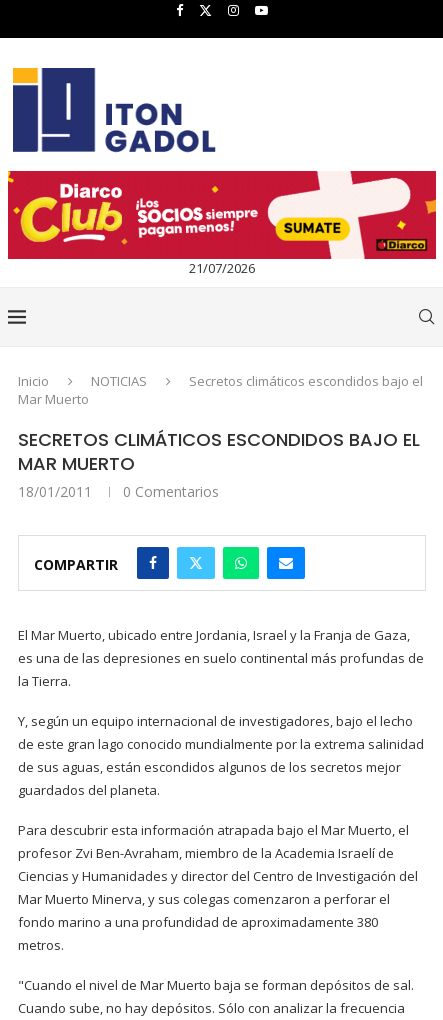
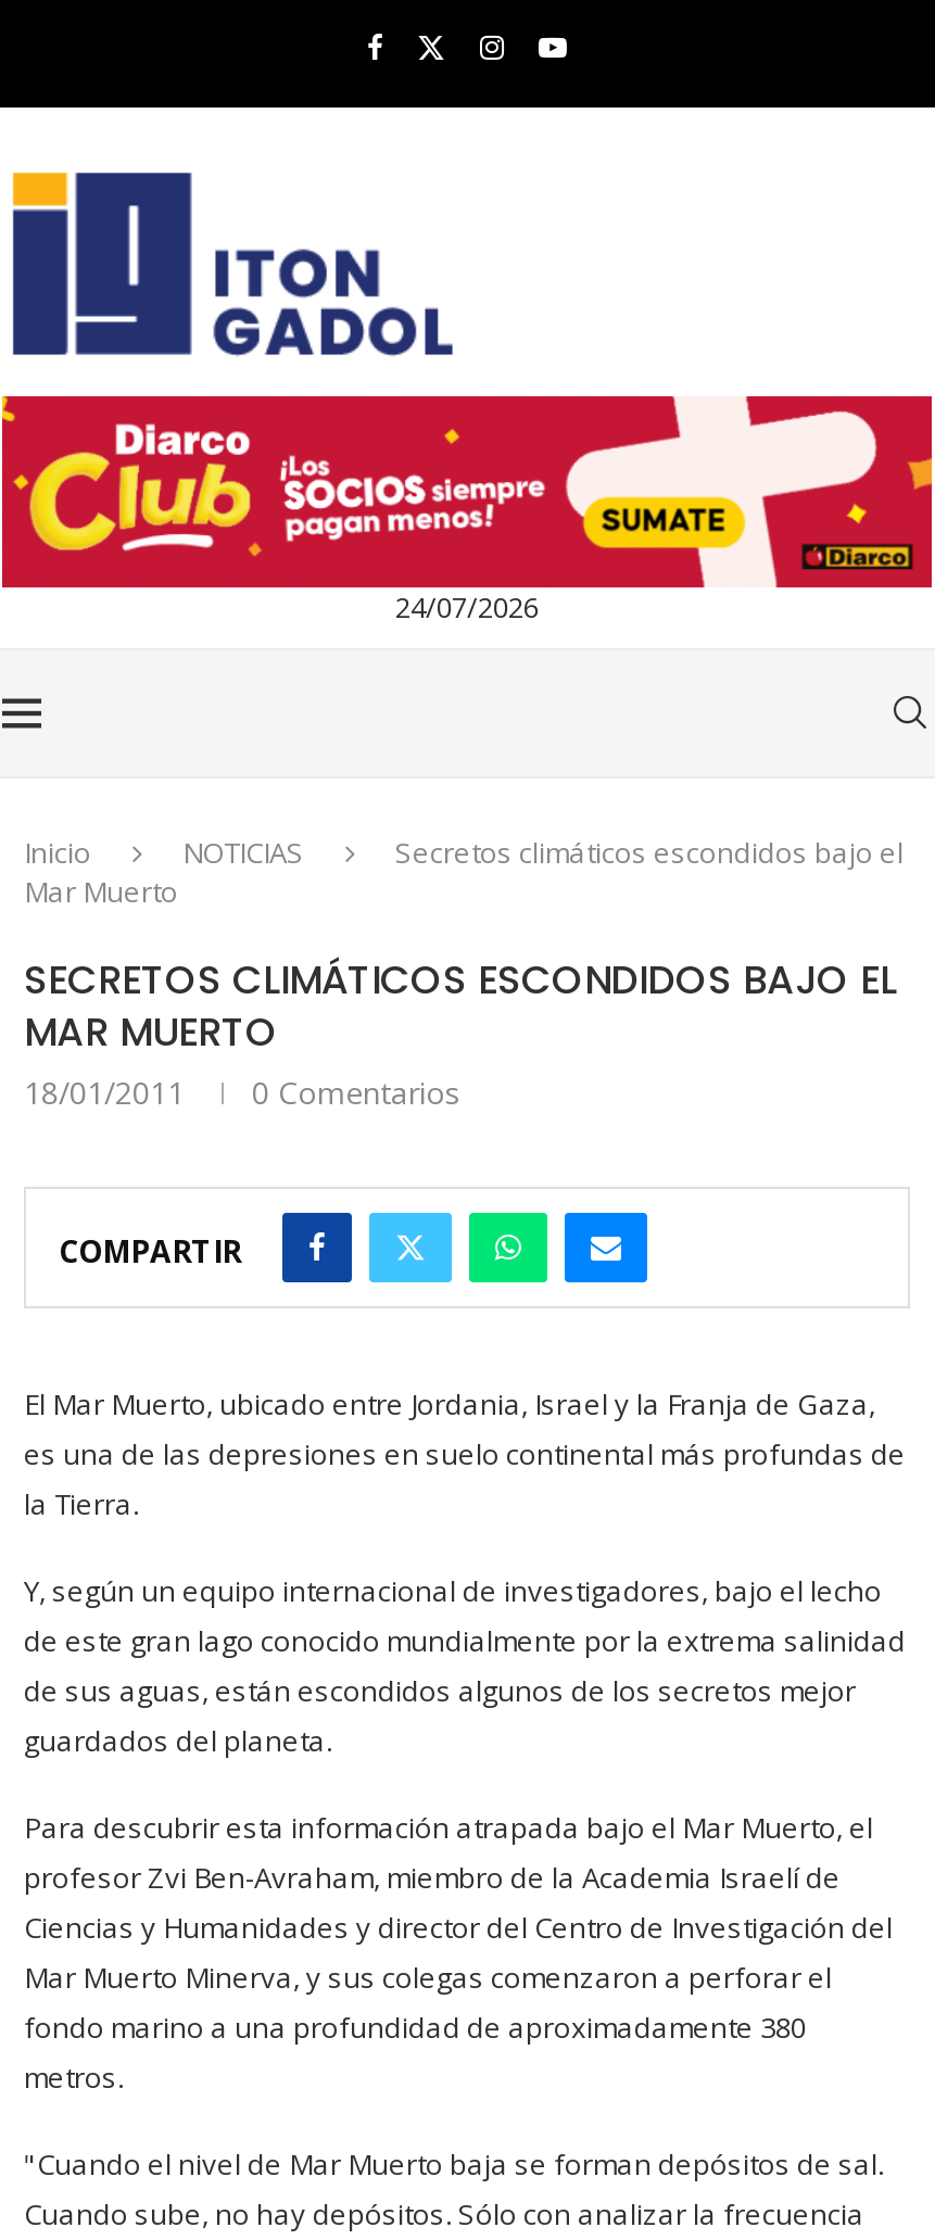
[189,259,255,277] 21/07/2026 -> [395,587,539,626] 24/07/2026

